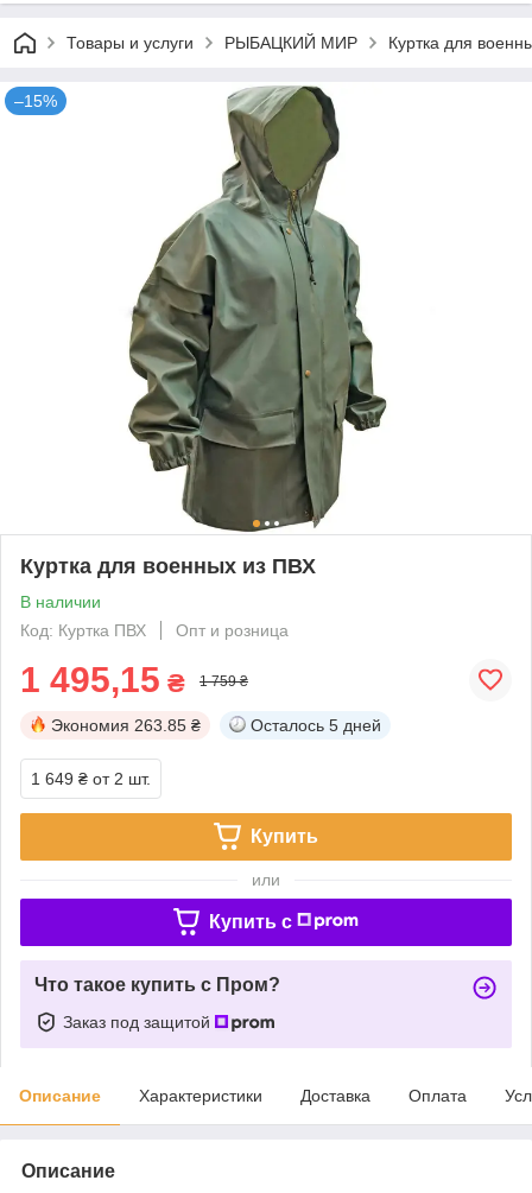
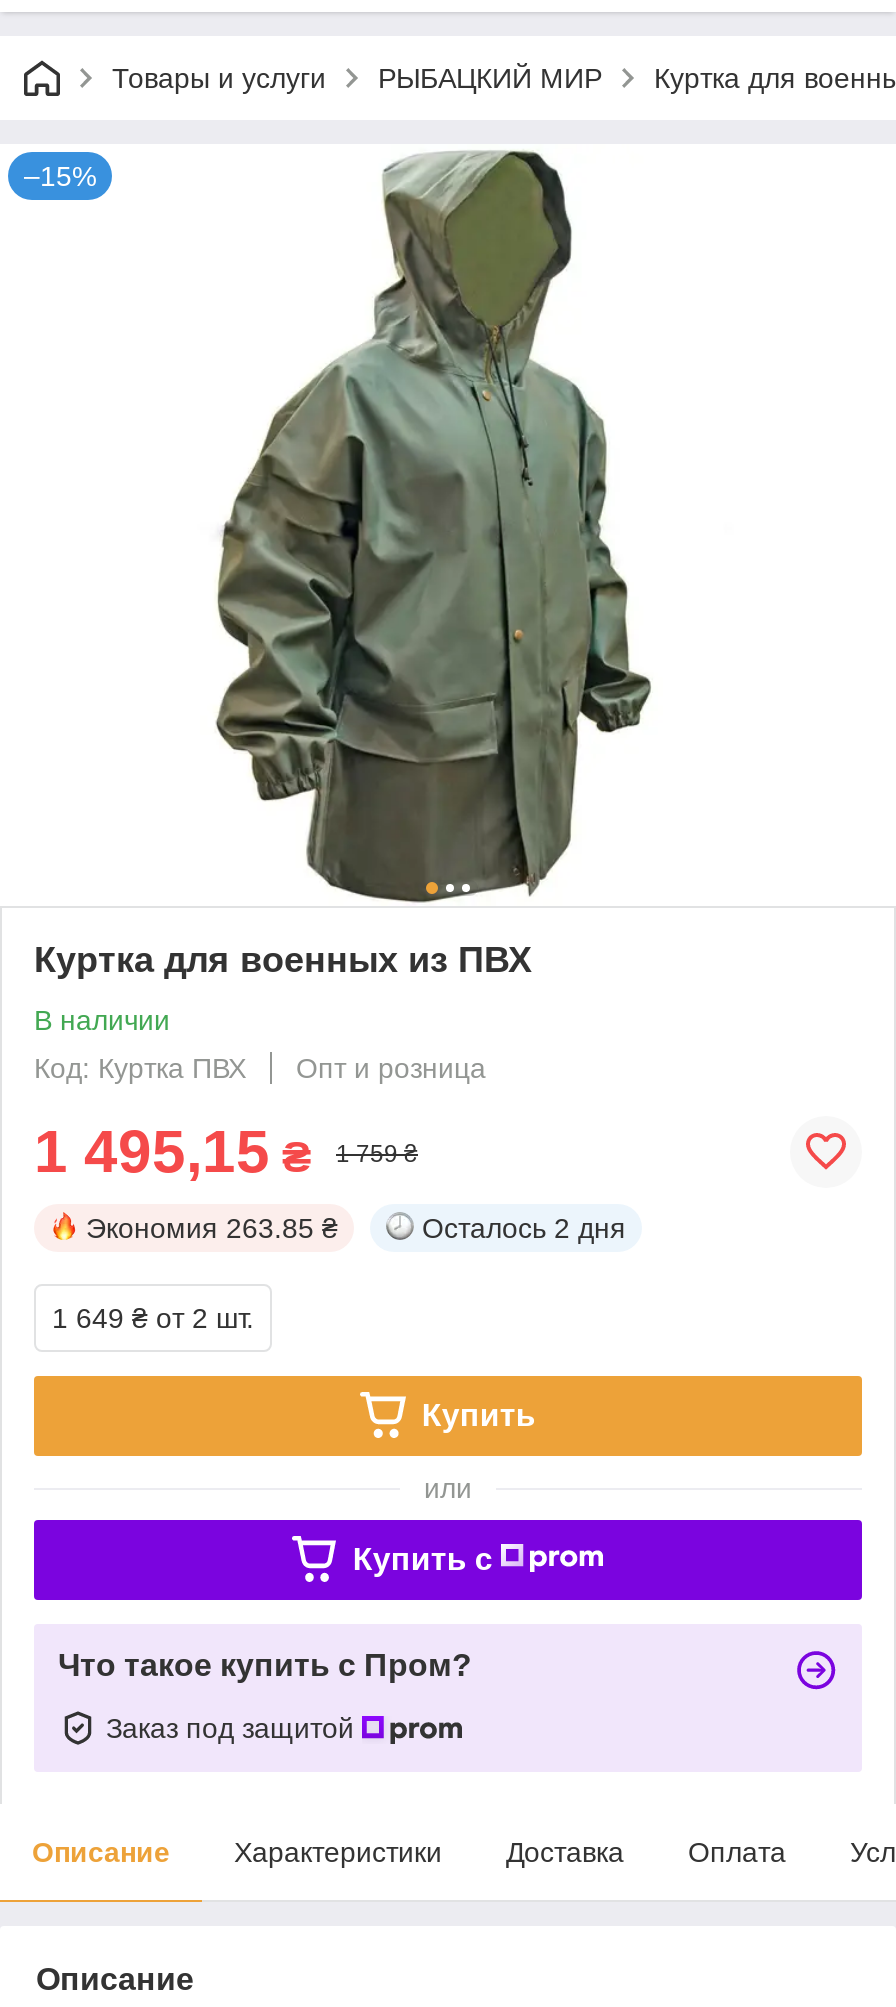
[251,716,381,735] Осталось 5 дней -> [422,1212,626,1244] Осталось 2 дня

